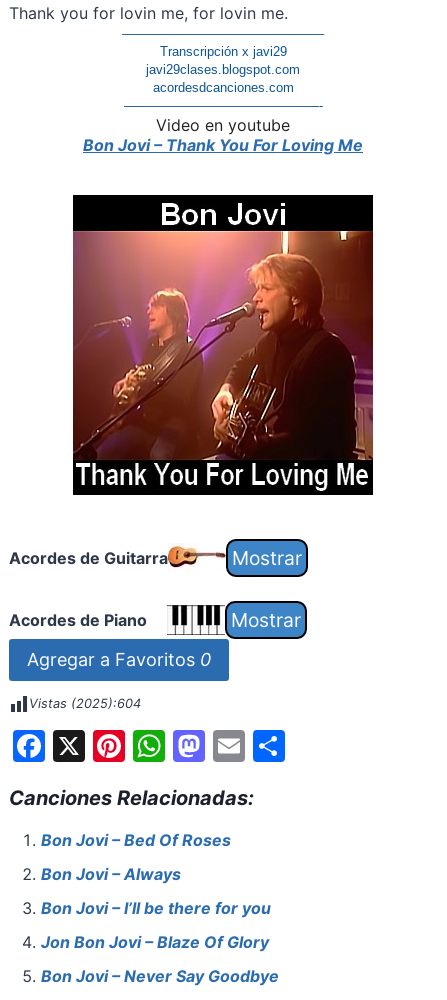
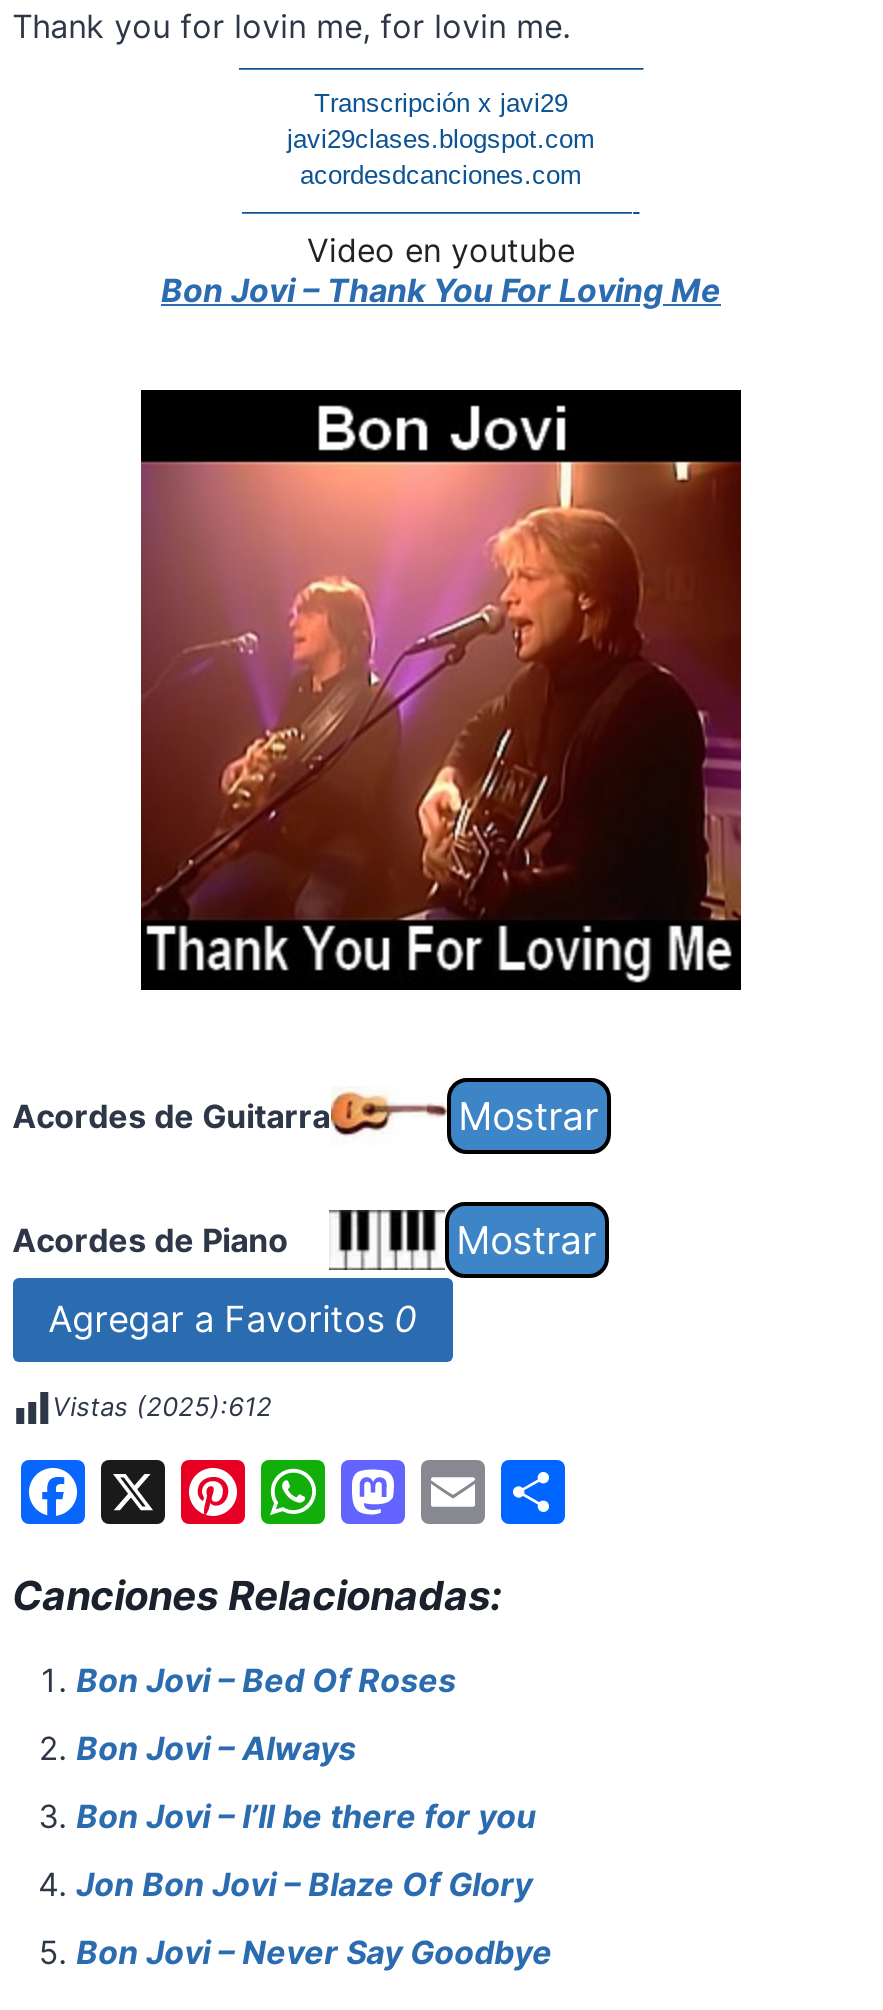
[29,696,141,711] Vistas (2025):604 -> [52,1393,272,1423] Vistas (2025):612

